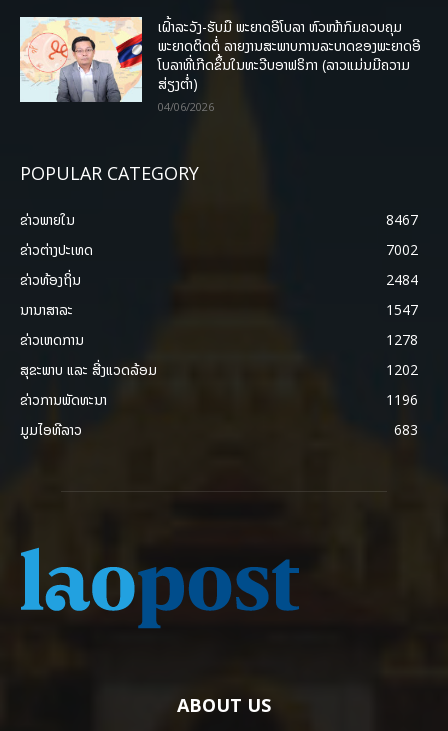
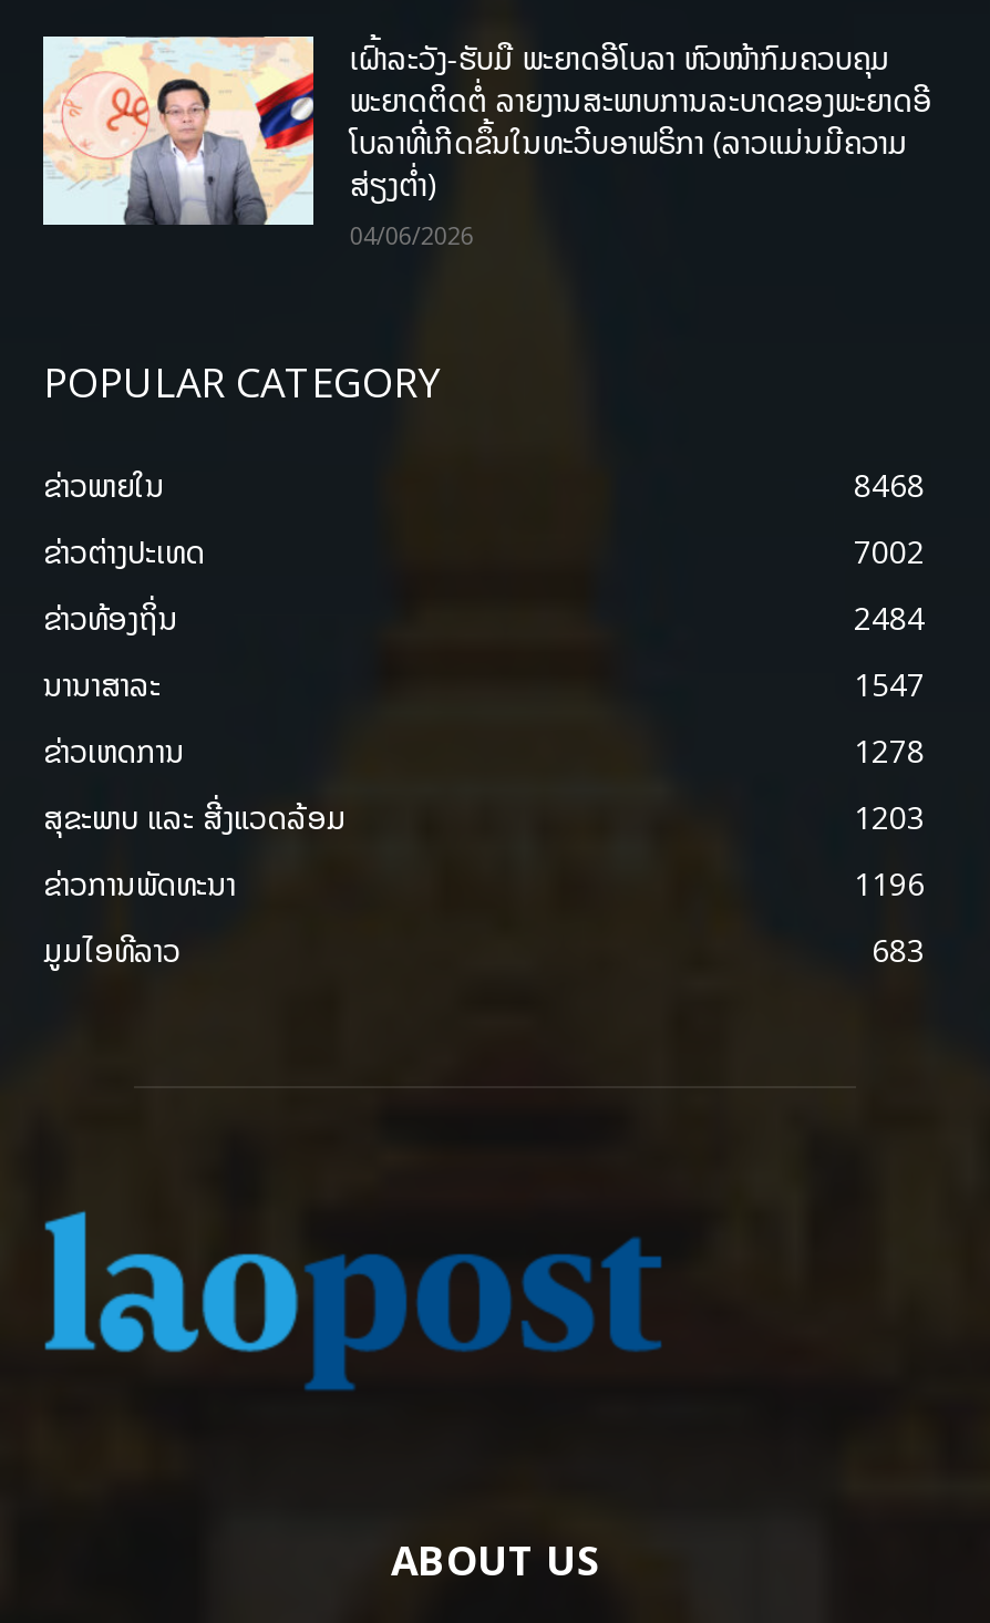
[386,210,418,229] 8467 -> [854,463,925,505] 8468
[386,360,418,379] 1202 -> [854,795,925,837] 1203

